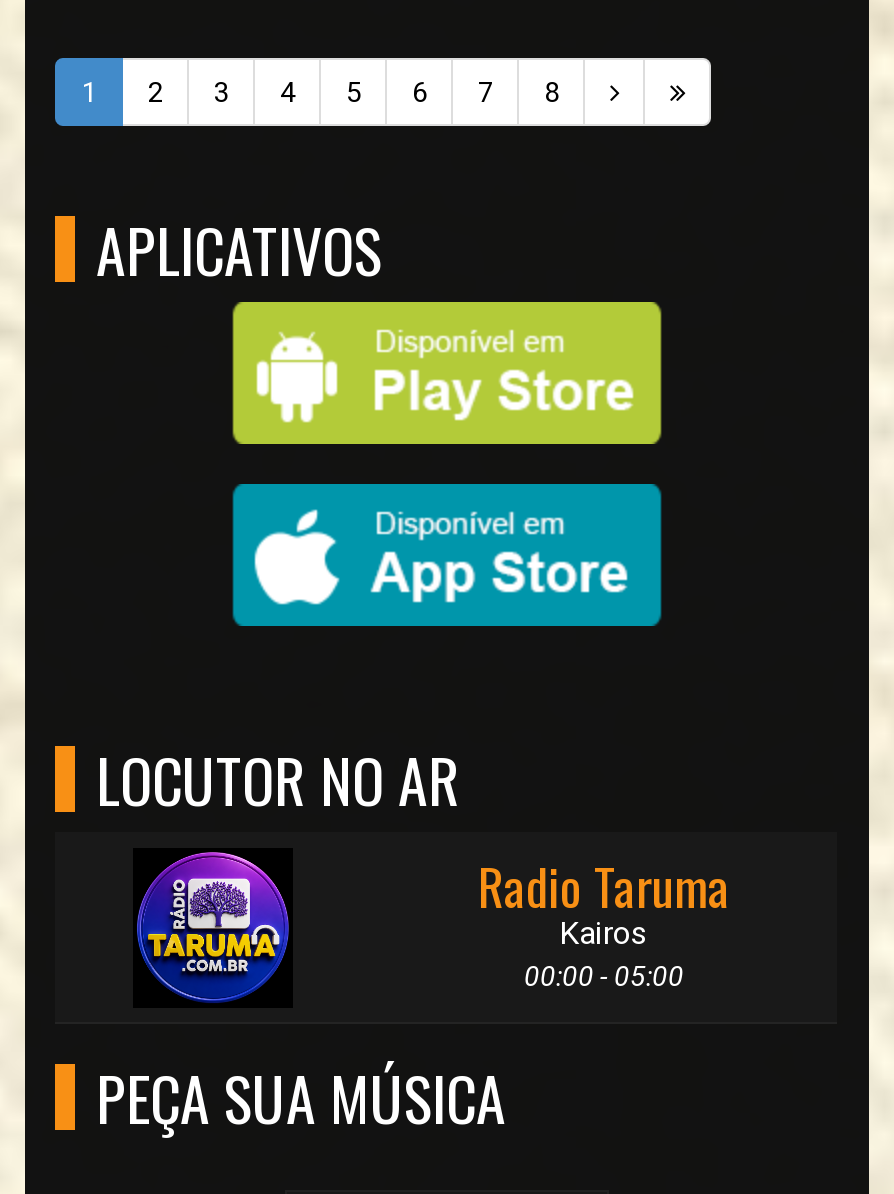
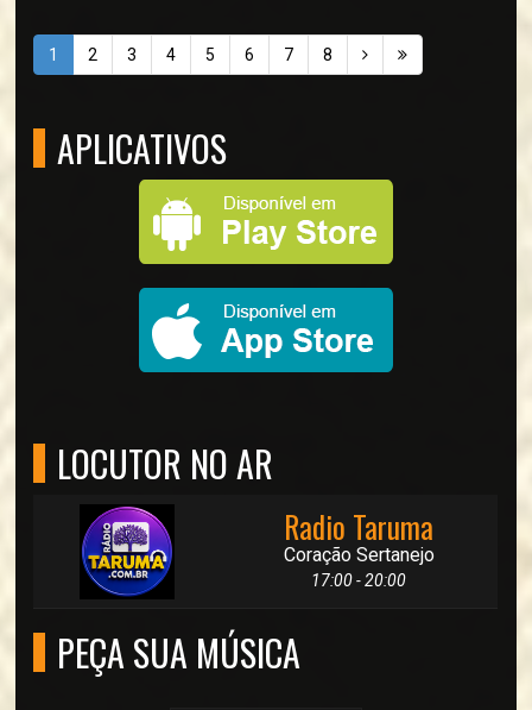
[524,914,684,992] Kairos | 00:00 - 05:00 -> [284,544,435,590] Coração Sertanejo | 17:00 - 20:00

